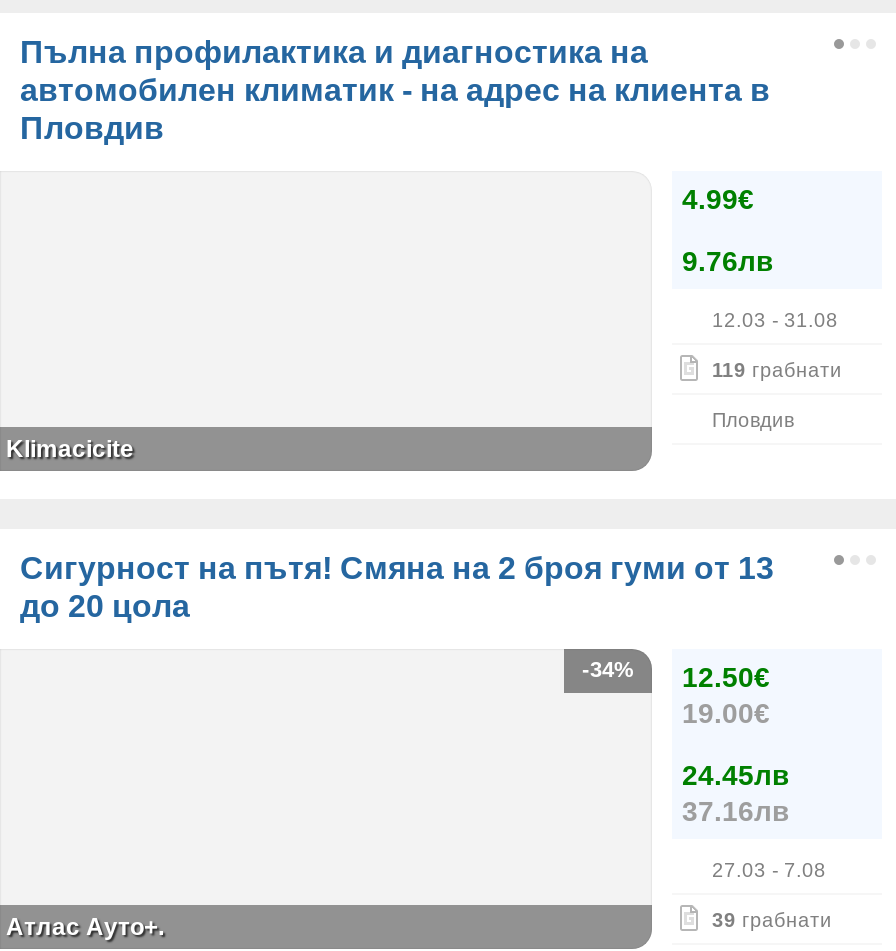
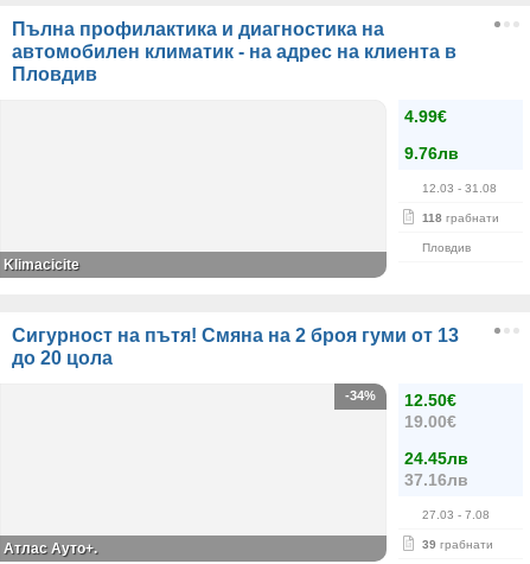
[712,359,842,381] 119 грабнати -> [422,211,499,224] 118 грабнати

